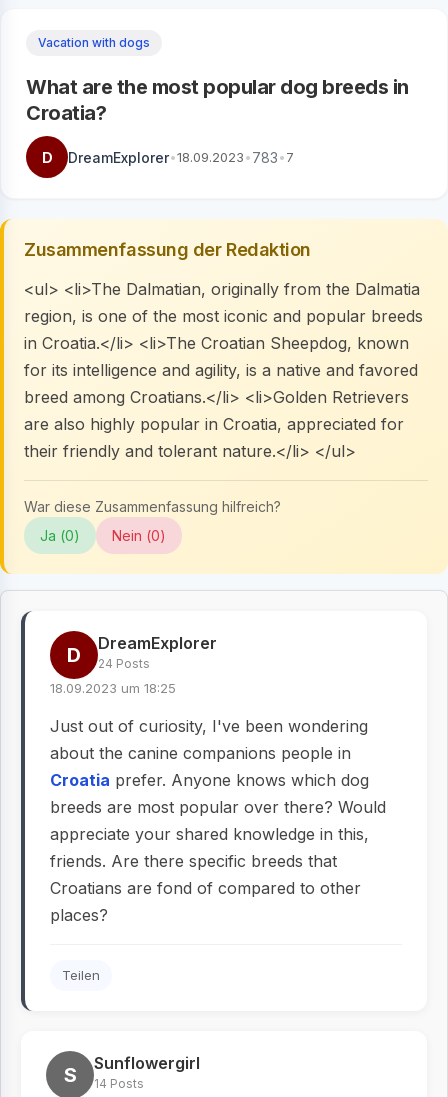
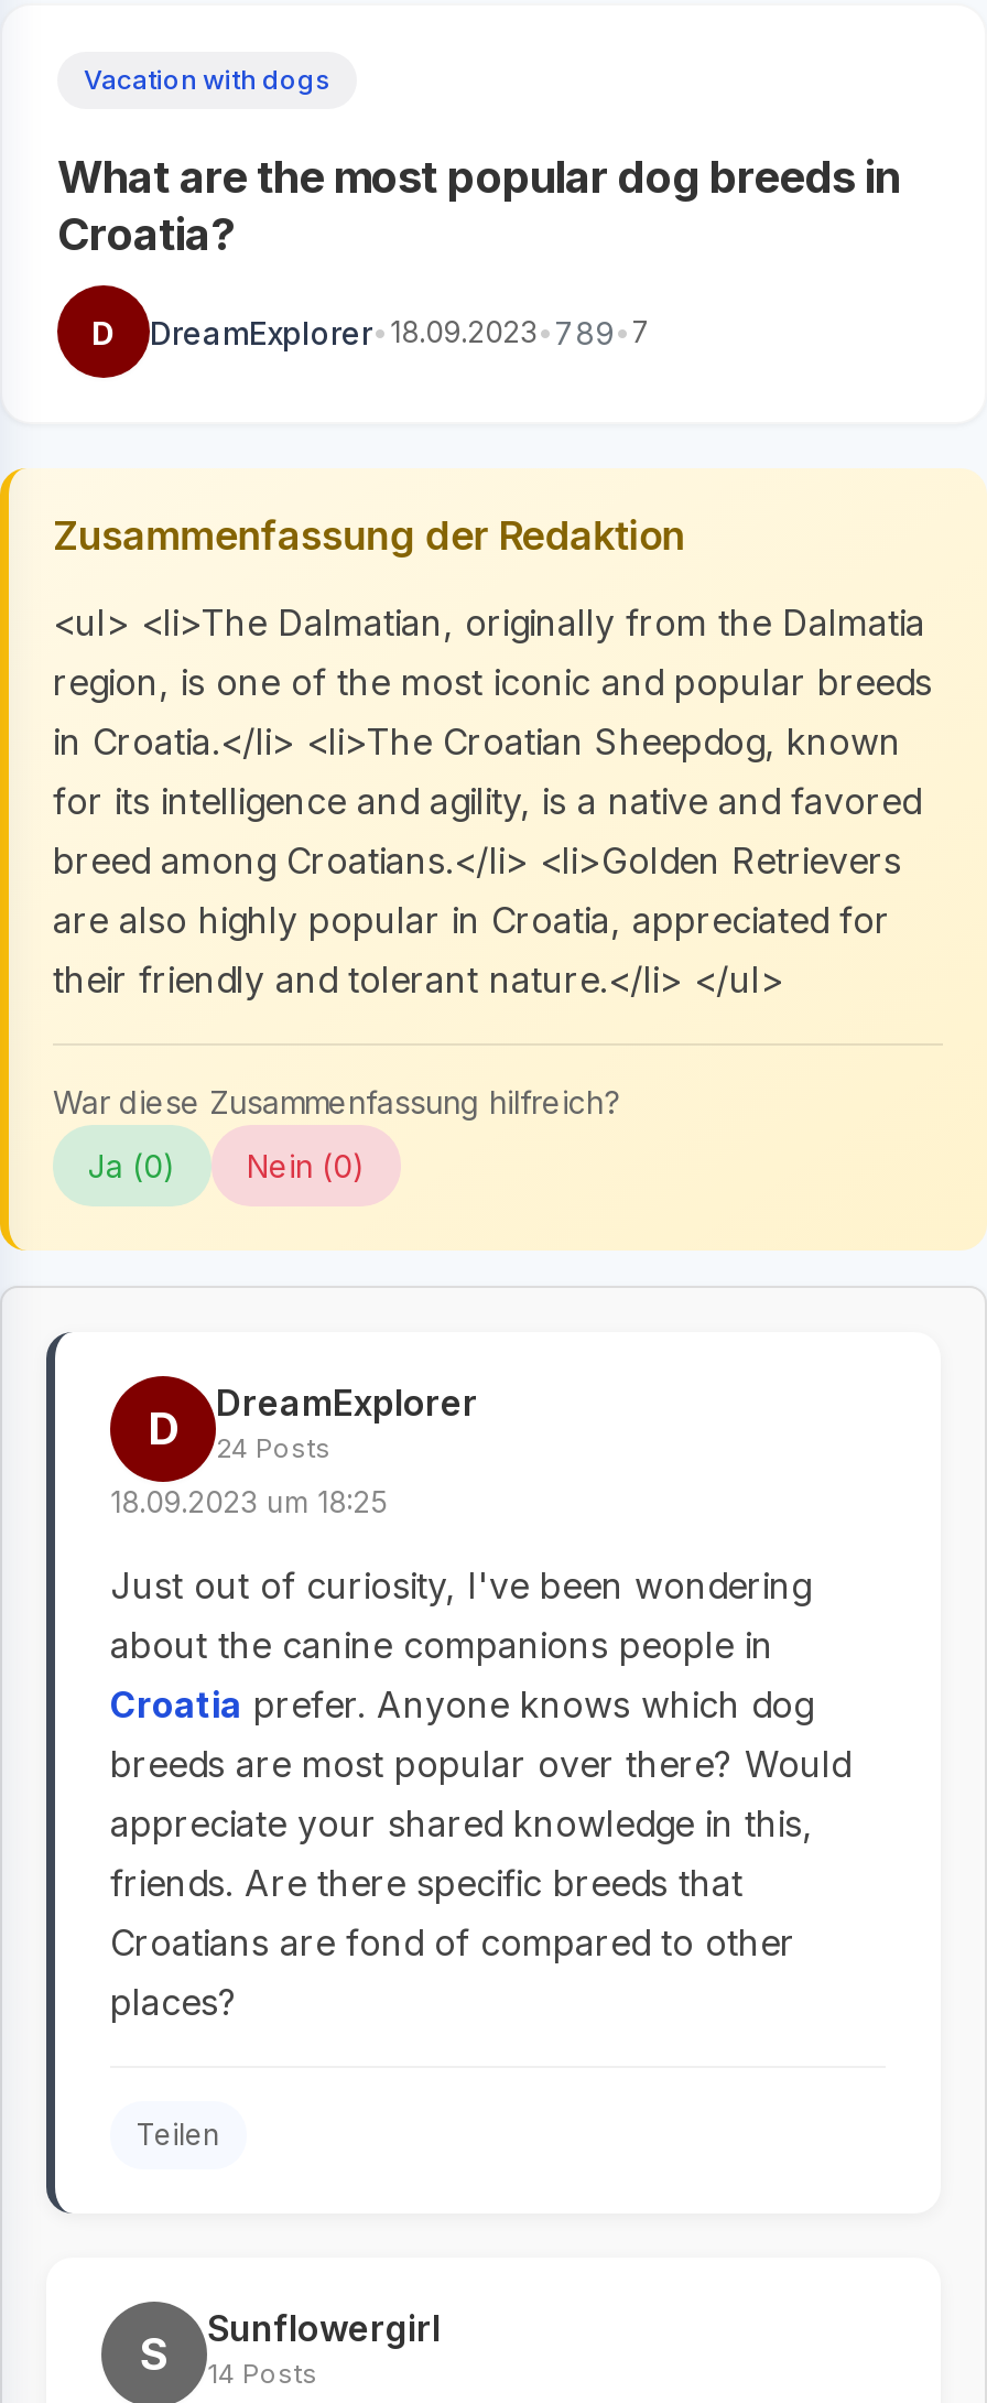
[68,148,294,165] DreamExplorer • 18.09.2023 • 783 • 7 -> [150,313,650,350] DreamExplorer • 18.09.2023 • 789 • 7

